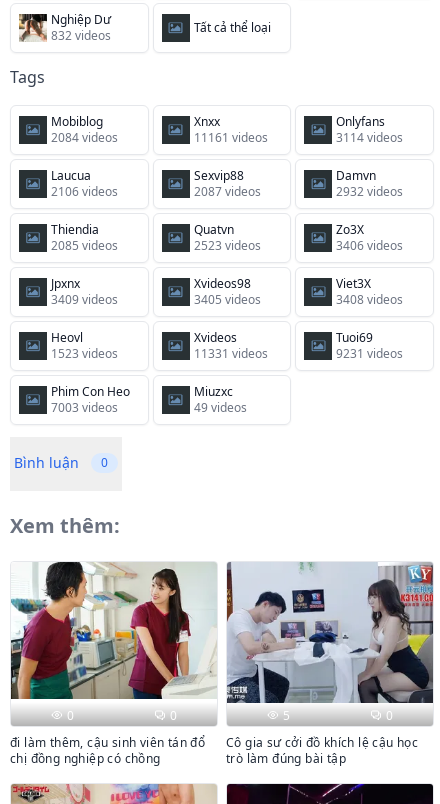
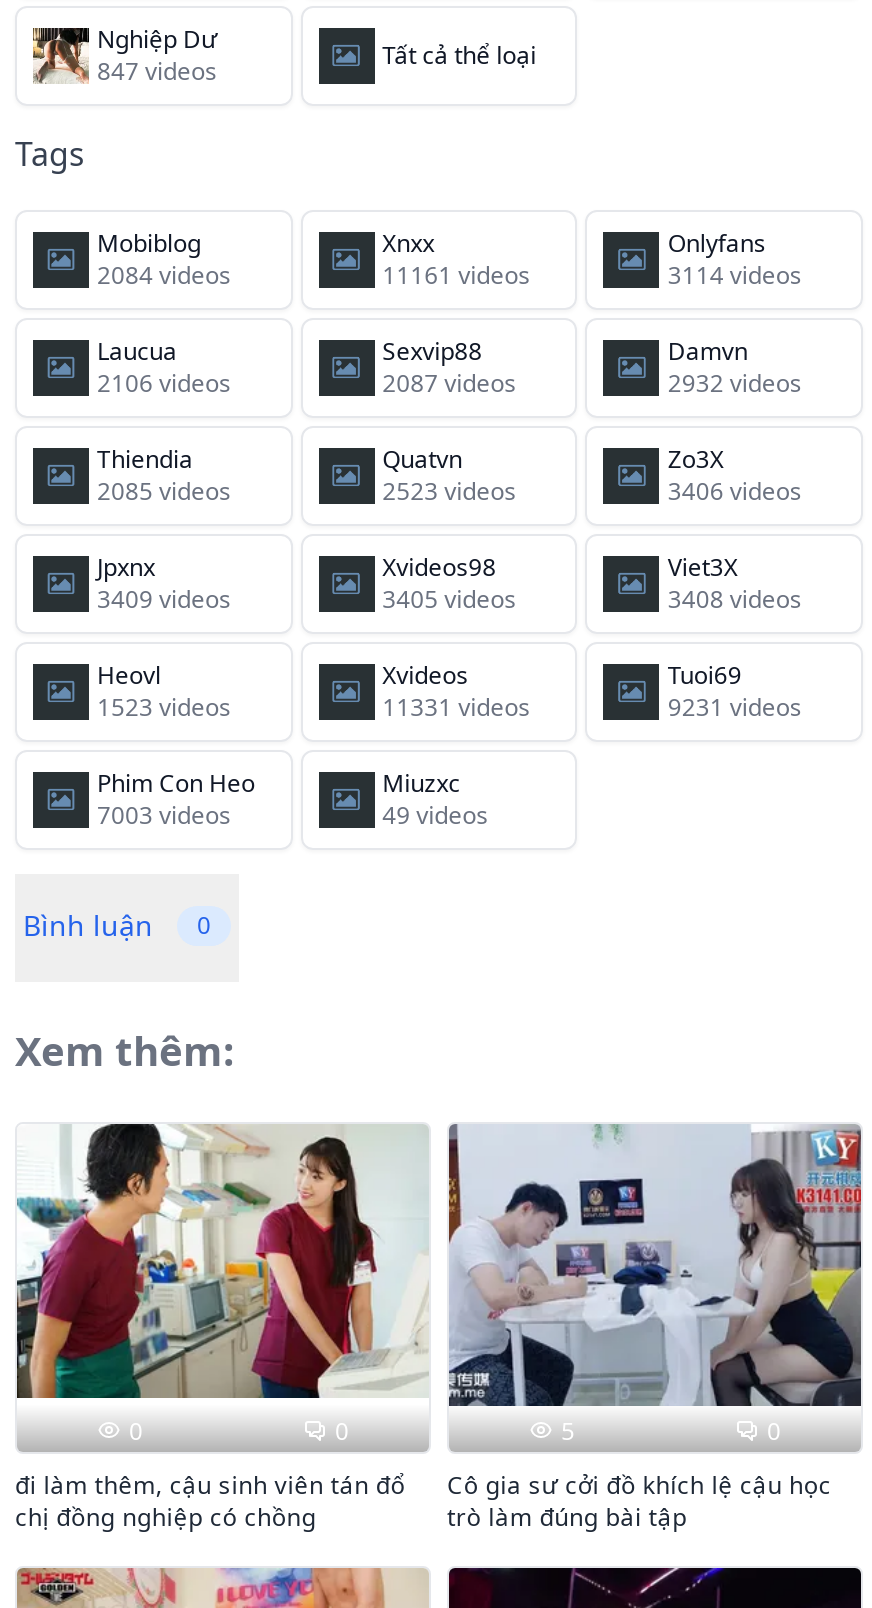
[51,27,111,44] 832 videos -> [97,54,217,88] 847 videos

